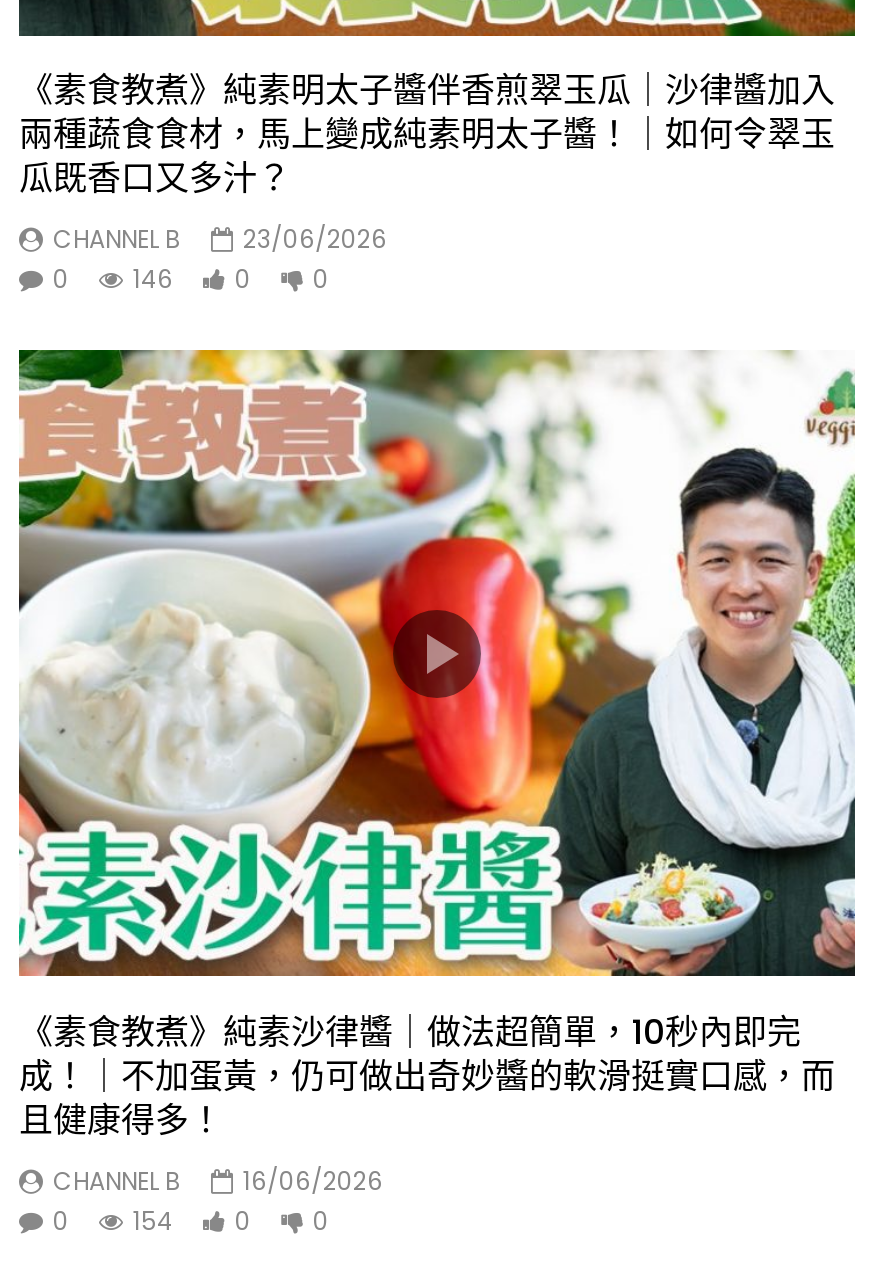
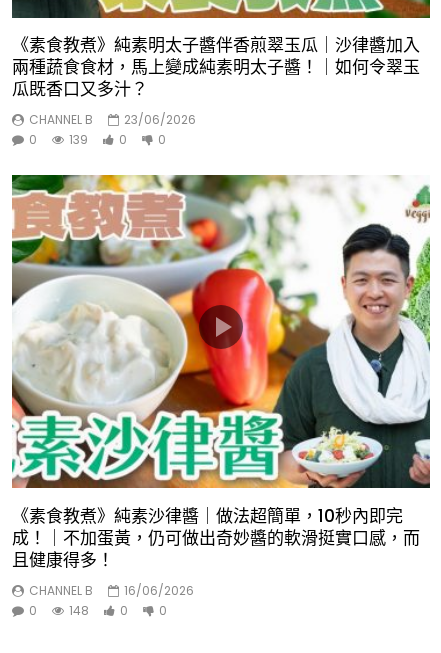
[53,262,329,296] 0 146 0 0 -> [29,131,166,148] 0 139 0 0
[53,1203,329,1237] 0 154 0 0 -> [29,602,167,619] 0 148 0 0

